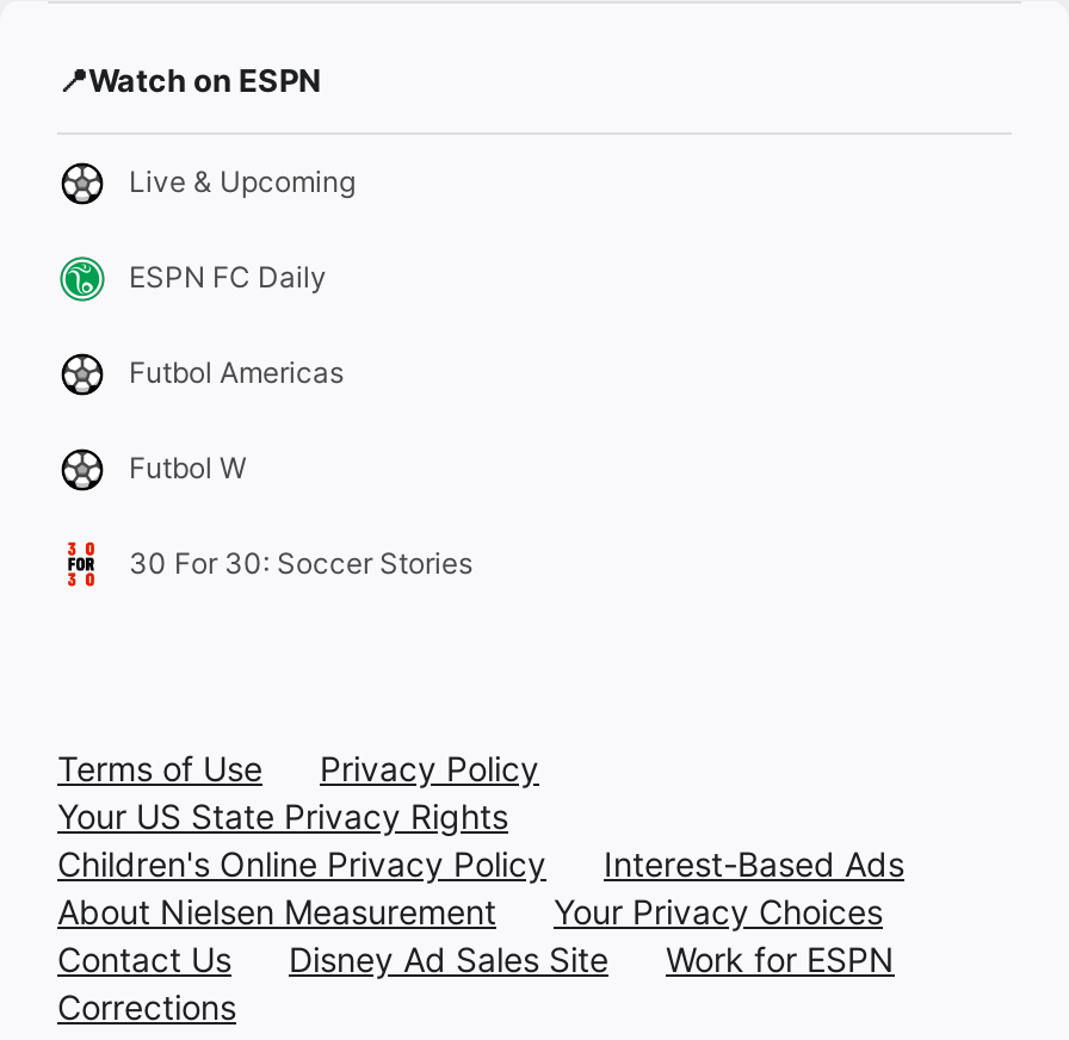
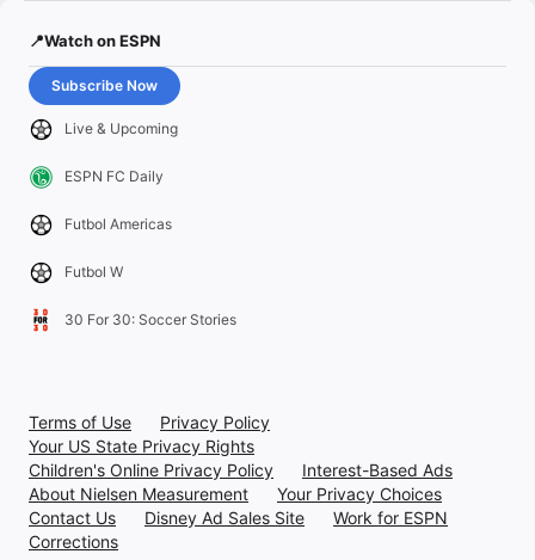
none -> [51,77,158,95] Subscribe Now

